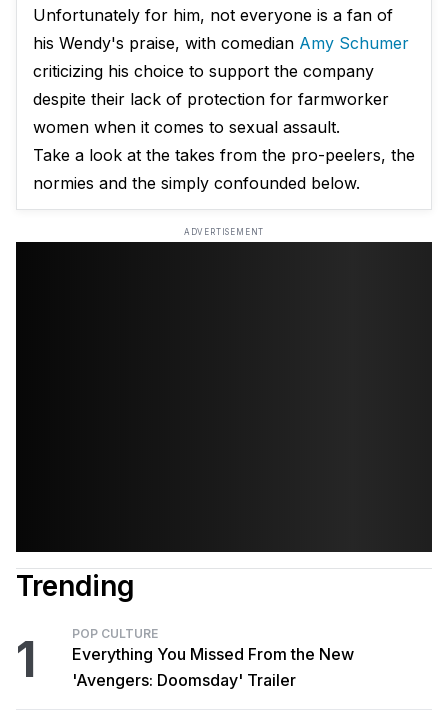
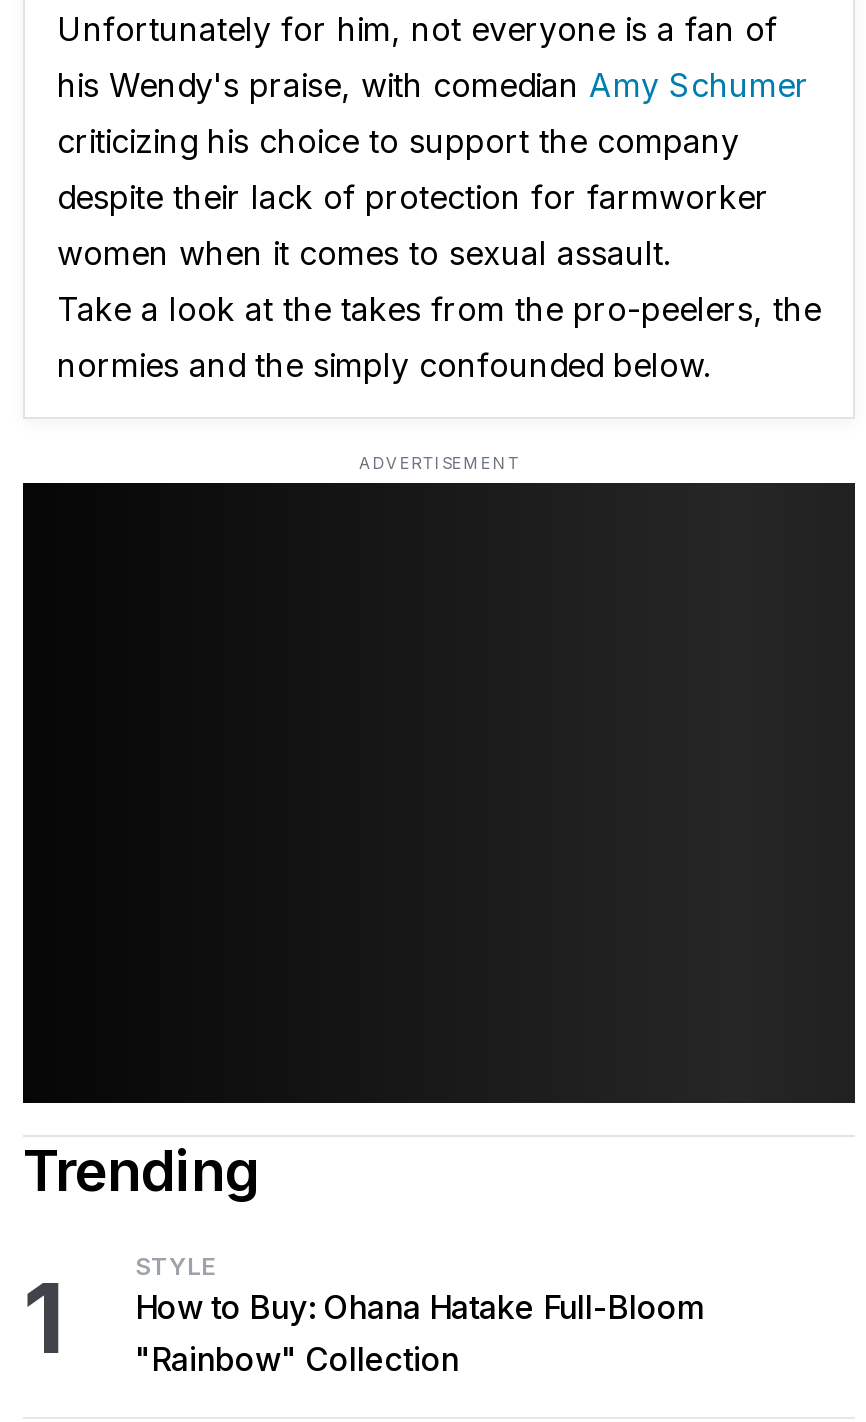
[72,626,354,690] POP CULTURE | Everything You Missed From the New | 'Avengers: Doomsday' Trailer -> [135,1250,705,1378] STYLE | How to Buy: Ohana Hatake Full-Bloom | "Rainbow" Collection

